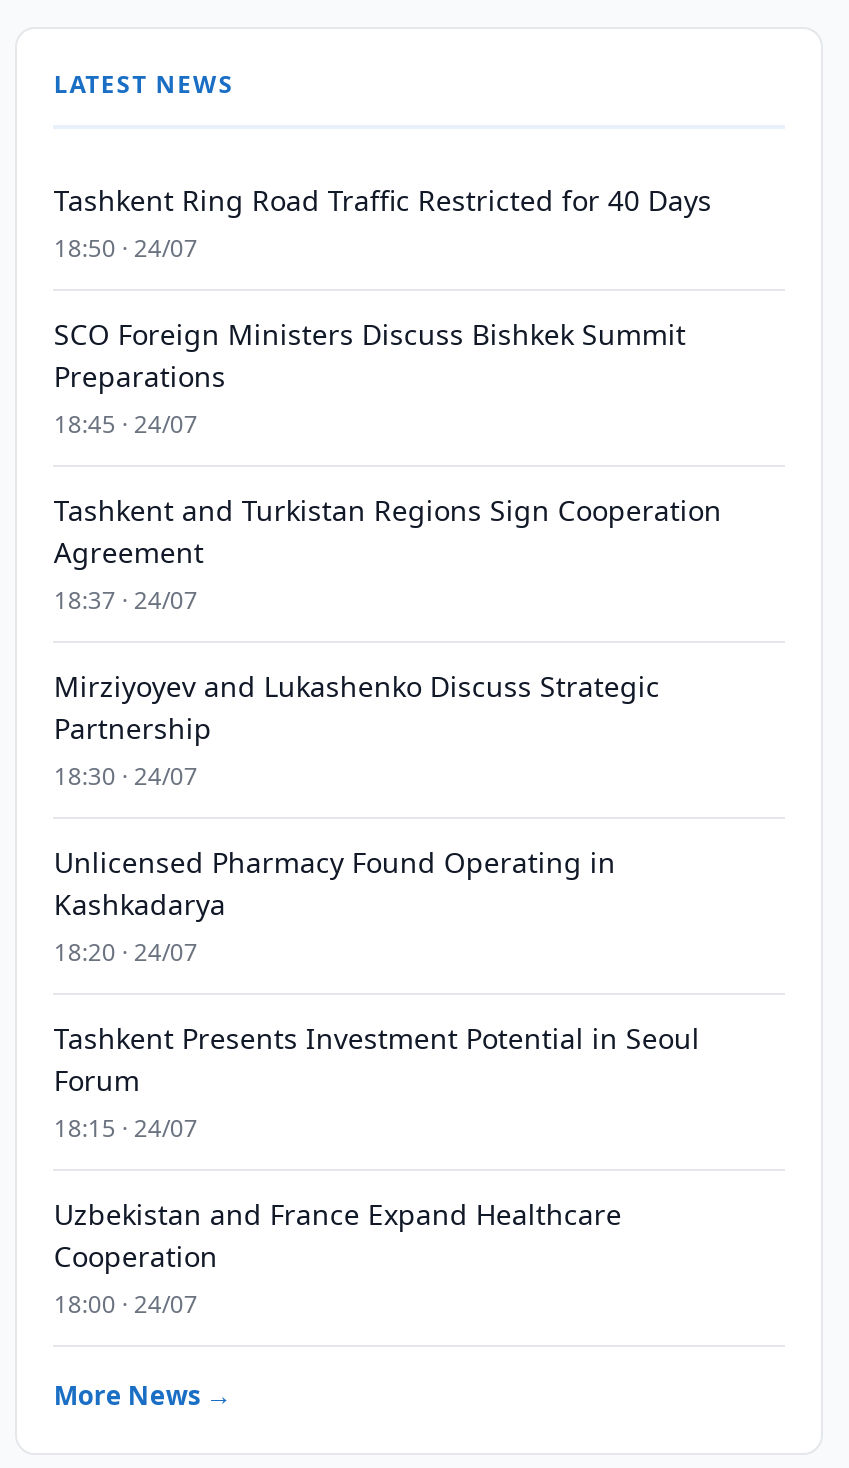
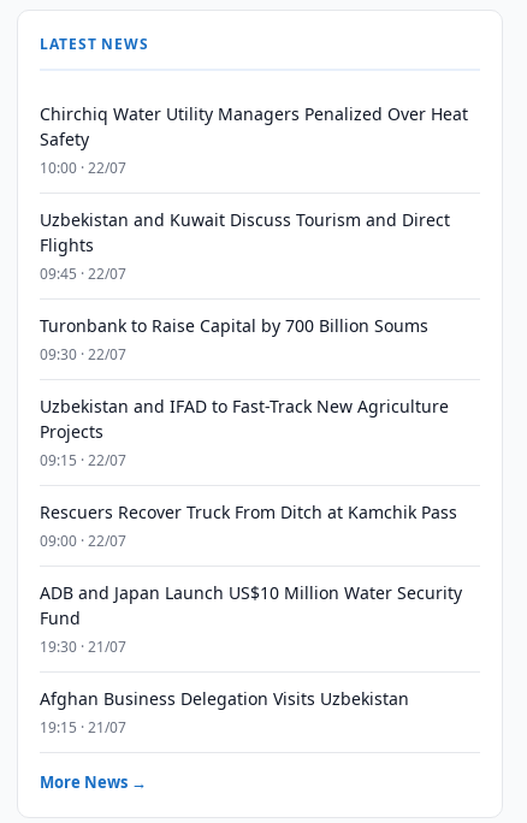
[54,181,712,265] Tashkent Ring Road Traffic Restricted for 40 Days | 18:50 · 24/07 -> [40,102,469,178] Chirchiq Water Utility Managers Penalized Over Heat | Safety | 10:00 · 22/07
[54,315,686,441] SCO Foreign Ministers Discuss Bishkek Summit | Preparations | 18:45 · 24/07 -> [40,208,450,284] Uzbekistan and Kuwait Discuss Tourism and Direct | Flights | 09:45 · 22/07
[54,491,722,617] Tashkent and Turkistan Regions Sign Cooperation | Agreement | 18:37 · 24/07 -> [40,314,429,365] Turonbank to Raise Capital by 700 Billion Soums | 09:30 · 22/07
[54,667,660,793] Mirziyoyev and Lukashenko Discuss Strategic | Partnership | 18:30 · 24/07 -> [40,395,449,470] Uzbekistan and IFAD to Fast-Track New Agriculture | Projects | 09:15 · 22/07
[54,843,616,969] Unlicensed Pharmacy Found Operating in | Kashkadarya | 18:20 · 24/07 -> [40,501,458,551] Rescuers Recover Truck From Ditch at Kamchik Pass | 09:00 · 22/07
[54,1019,700,1145] Tashkent Presents Investment Potential in Seoul | Forum | 18:15 · 24/07 -> [40,581,463,657] ADB and Japan Launch US$10 Million Water Security | Fund | 19:30 · 21/07
[54,1195,622,1321] Uzbekistan and France Expand Healthcare | Cooperation | 18:00 · 24/07 -> [40,687,410,738] Afghan Business Delegation Visits Uzbekistan | 19:15 · 21/07

